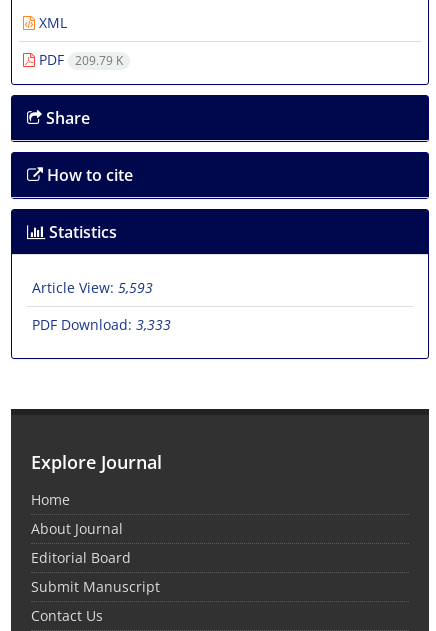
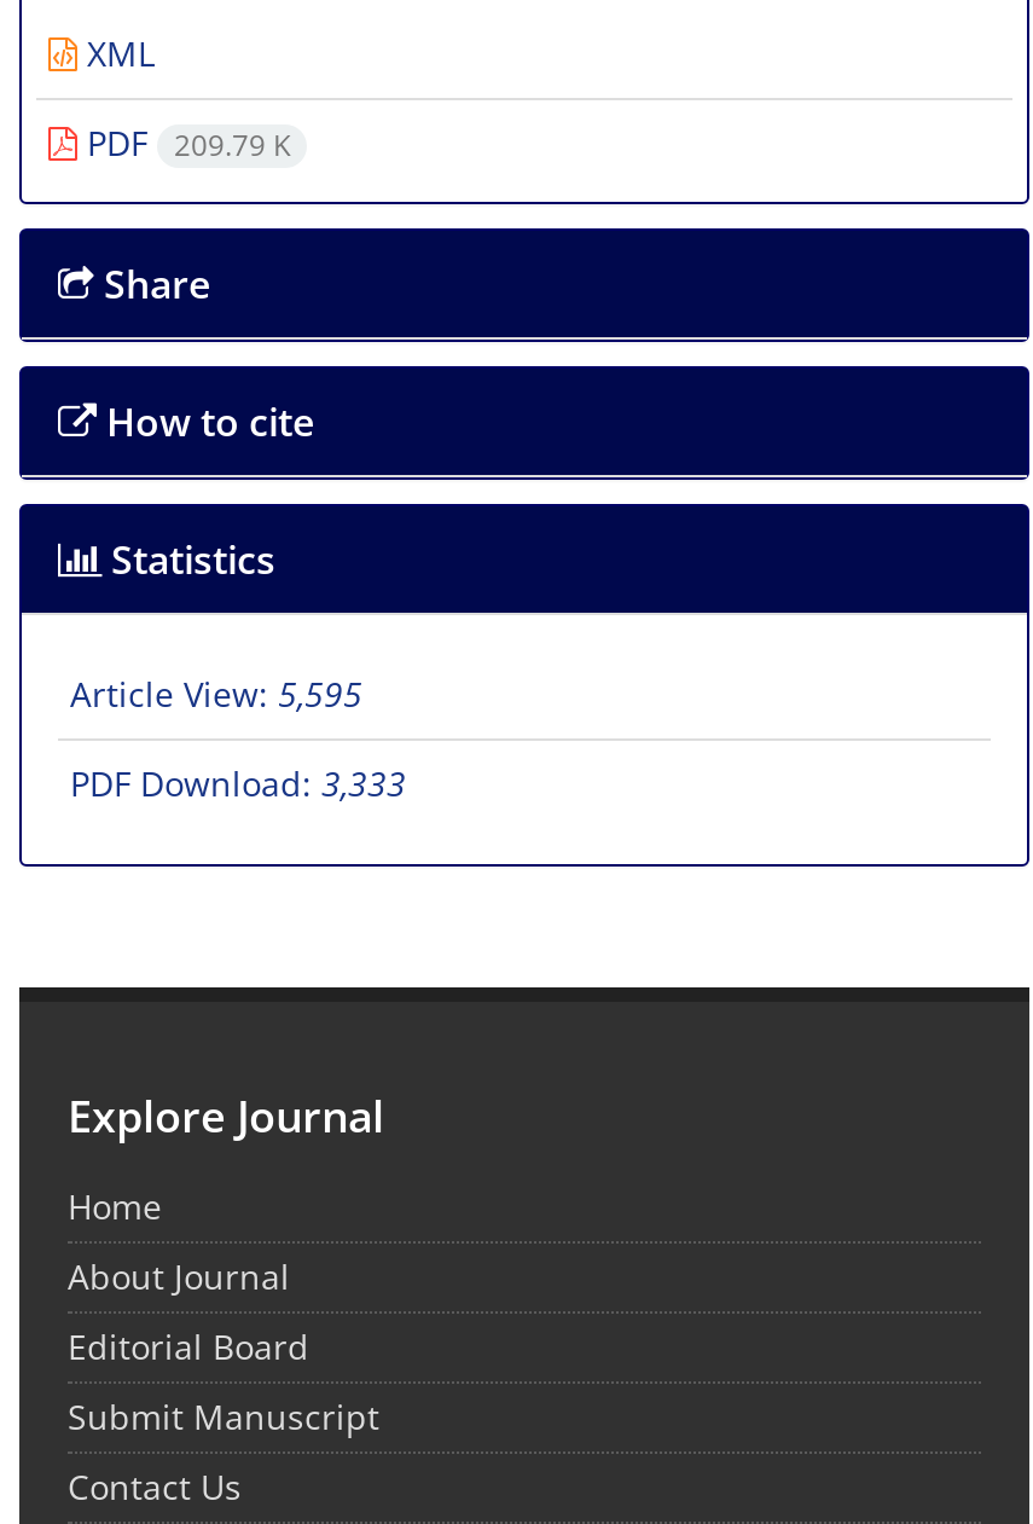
[32,278,153,297] Article View: 5,593 -> [70,671,362,717] Article View: 5,595

